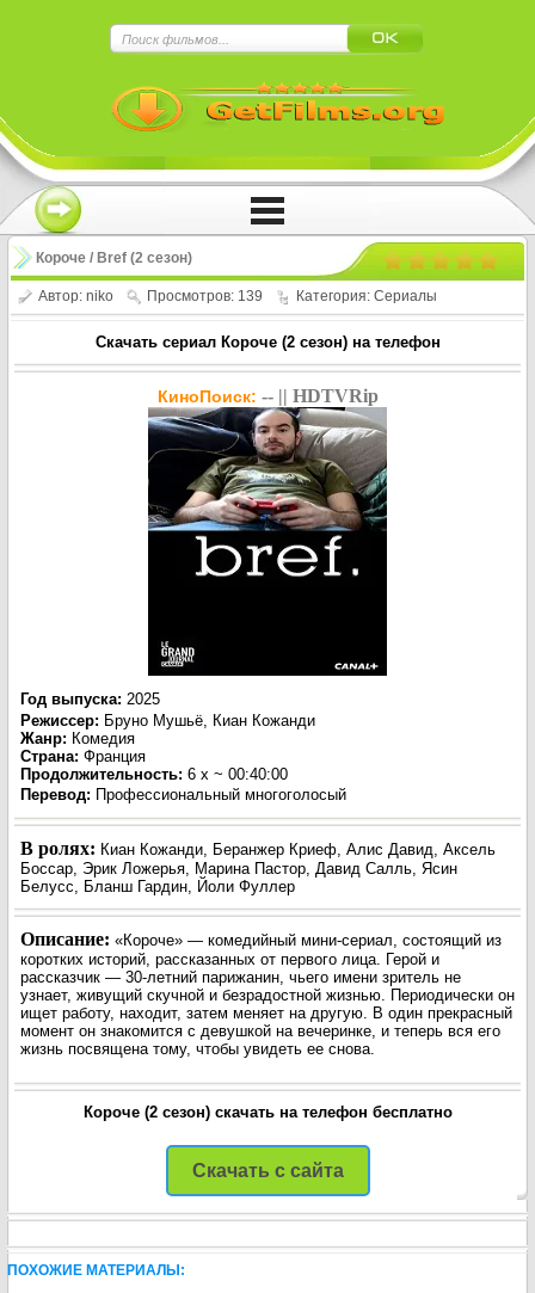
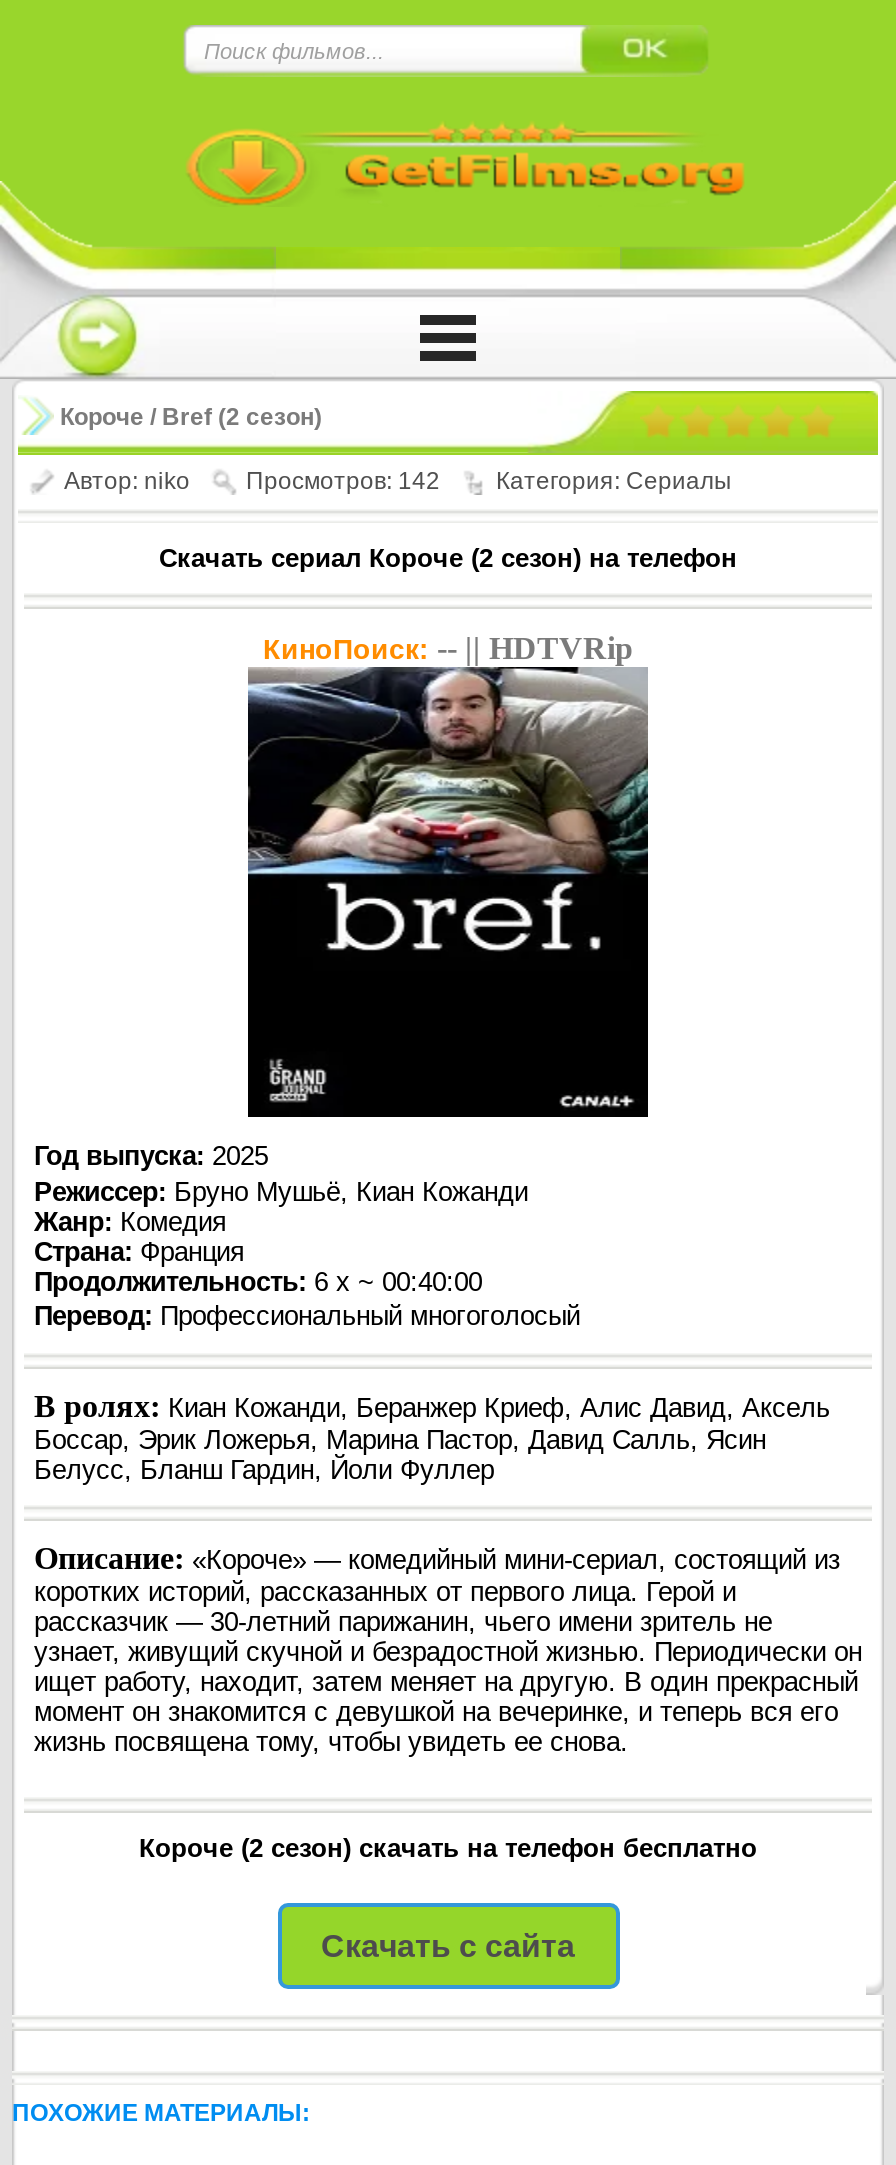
[147,288,263,304] Просмотров: 139 -> [246,467,440,495] Просмотров: 142

